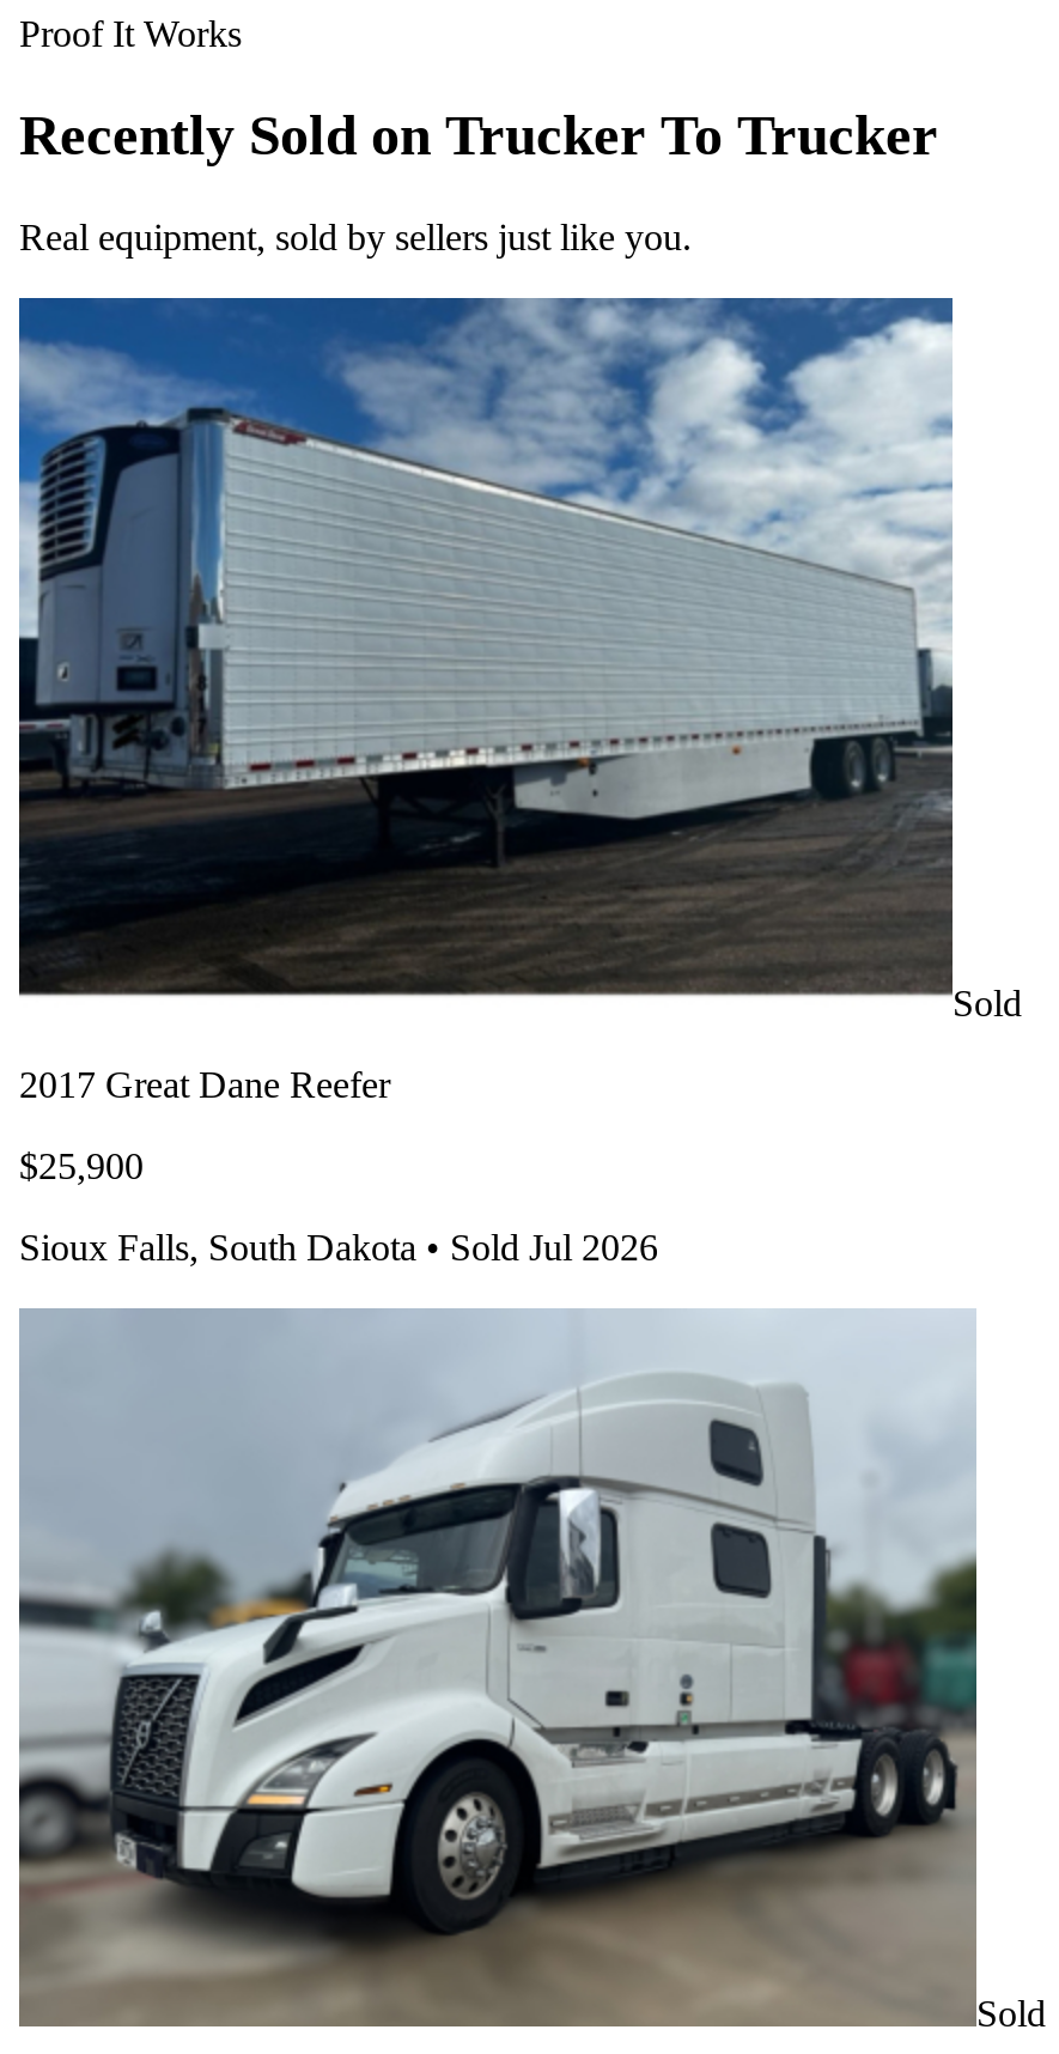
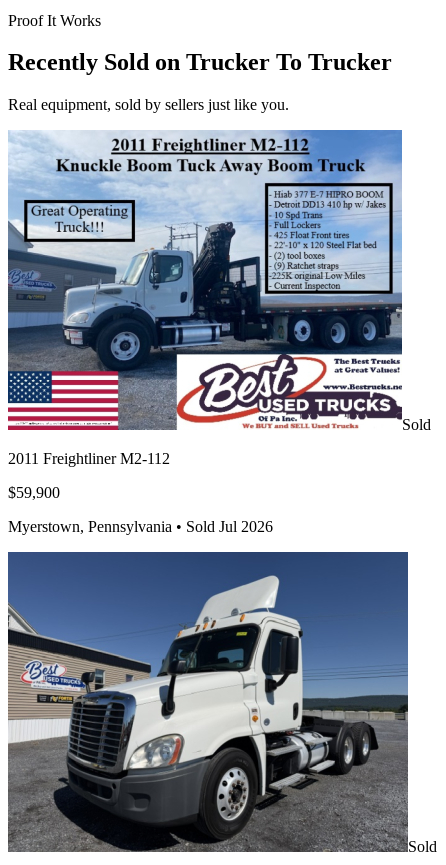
[17,297,962,1104] [image] | 2017 Great Dane Reefer -> [7,129,403,467] [image] | 2011 Freightliner M2-112
[19,1145,144,1186] $25,900 -> [8,484,60,501] $59,900
[19,1226,658,1267] Sioux Falls, South Dakota • Sold Jul 2026 -> [8,518,273,535] Myerstown, Pennsylvania • Sold Jul 2026
[19,1307,979,2028] [image] -> [8,551,409,852] [image]

